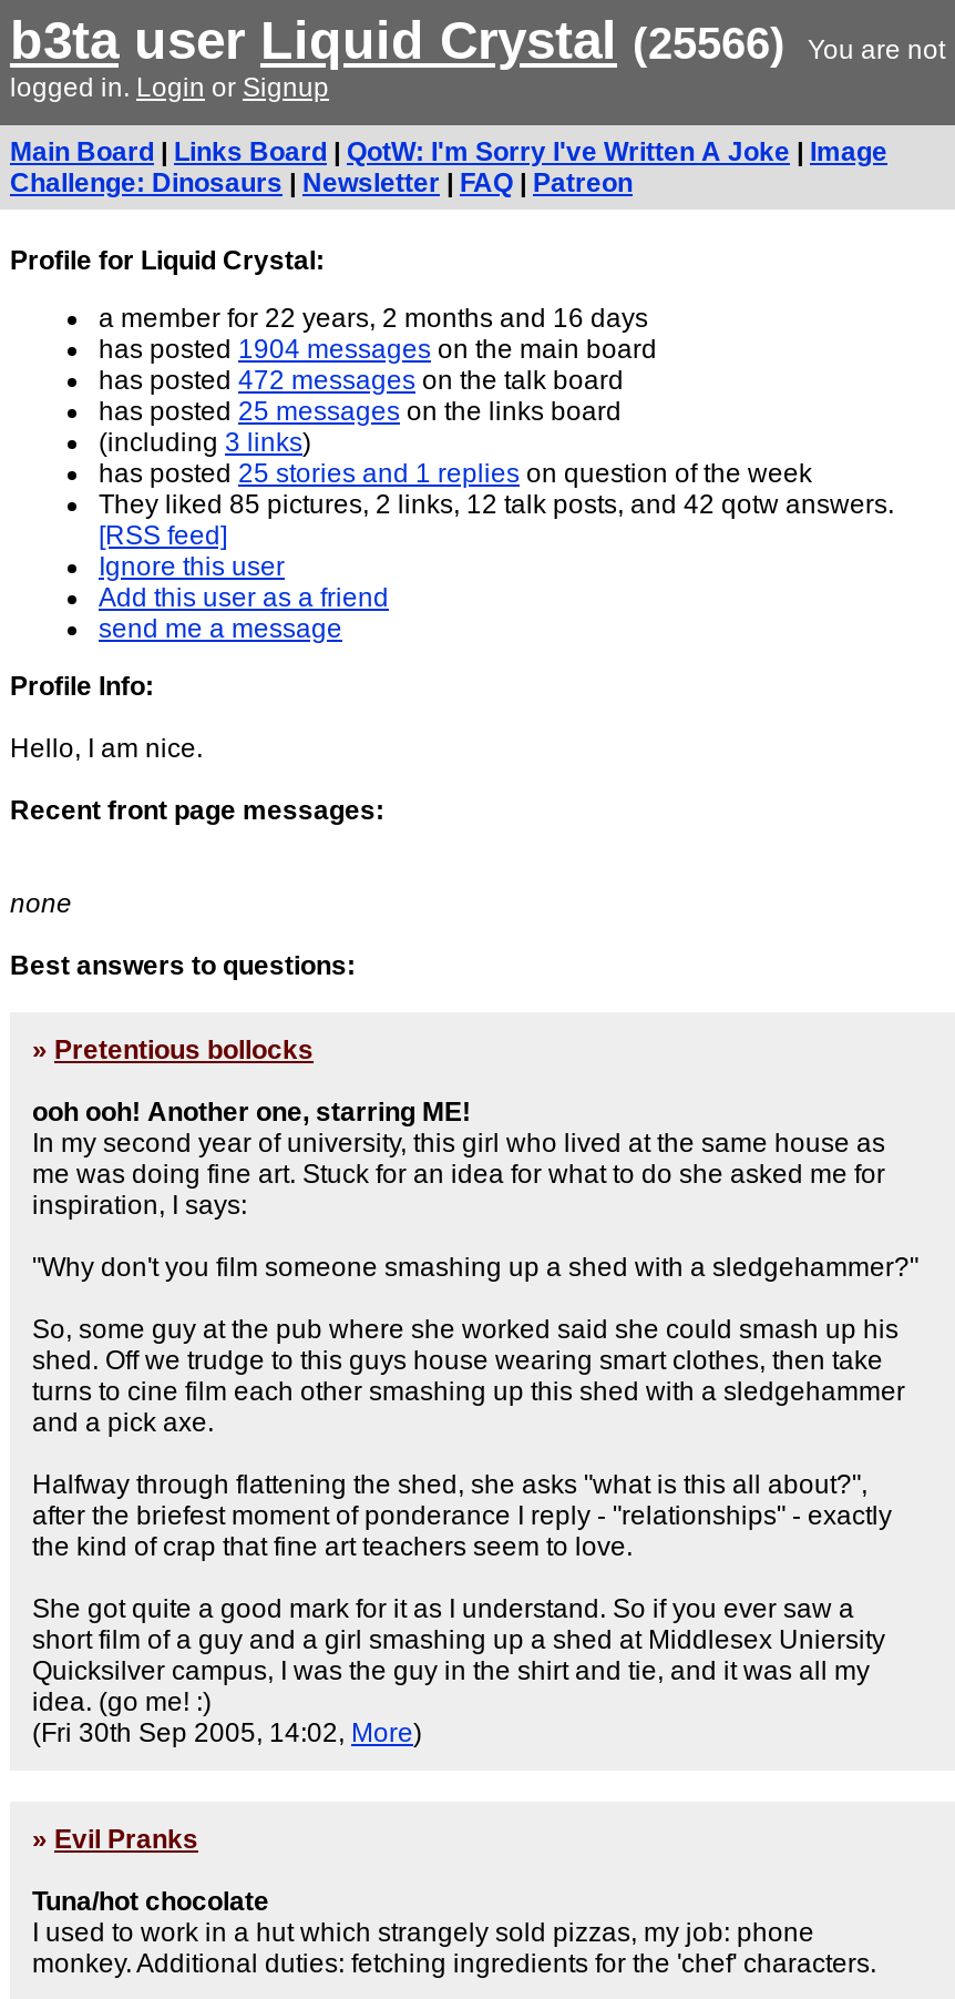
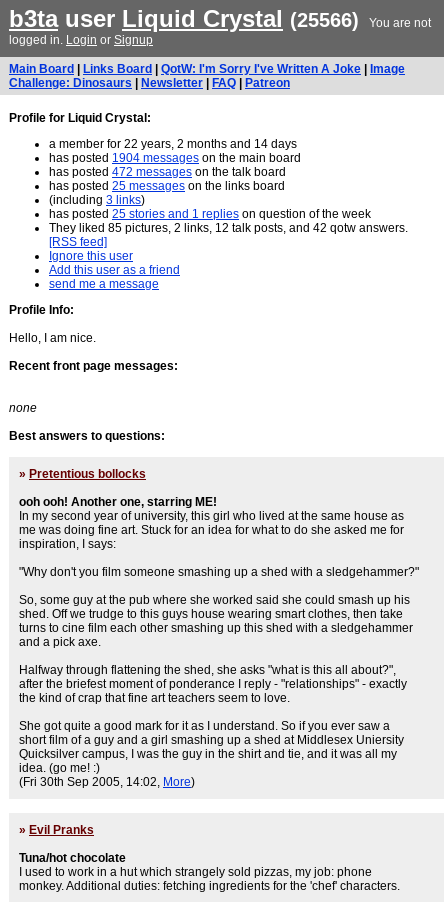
[99,303,648,334] a member for 22 years, 2 months and 16 days -> [49,137,297,151] a member for 22 years, 2 months and 14 days

